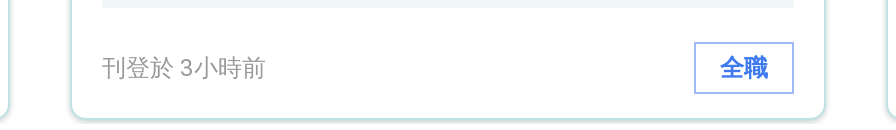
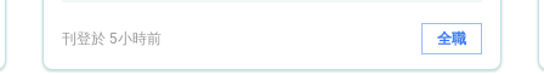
[102,53,266,81] 刊登於 3小時前 -> [62,30,161,47] 刊登於 5小時前

